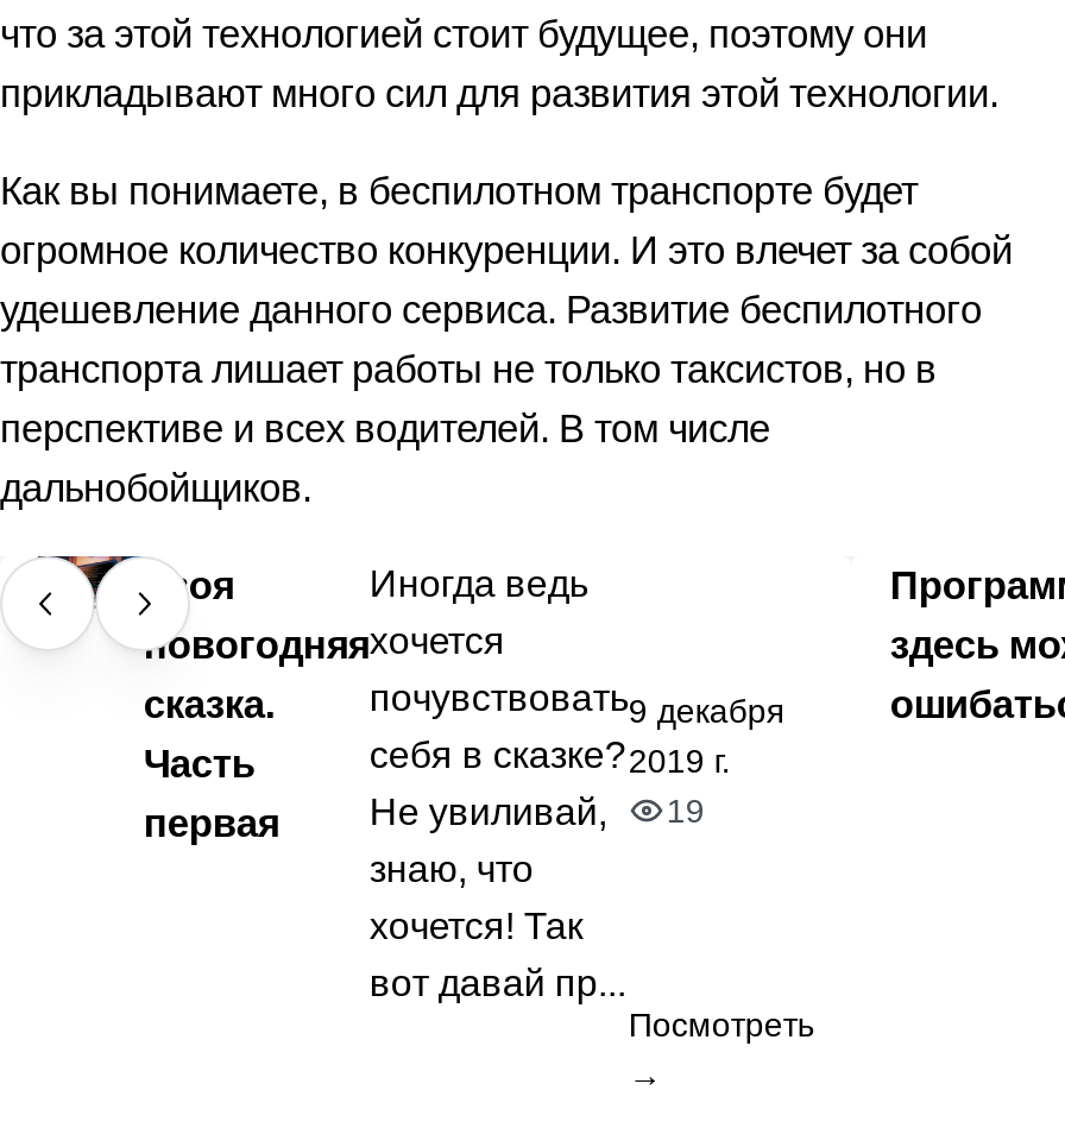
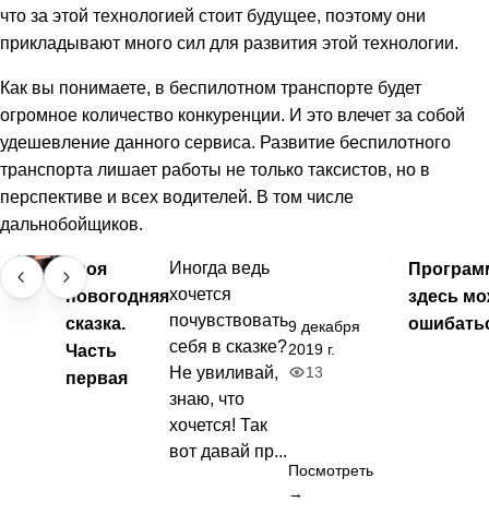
[369,791,705,832] Не увиливай, 19 -> [170,363,324,382] Не увиливай, 13

